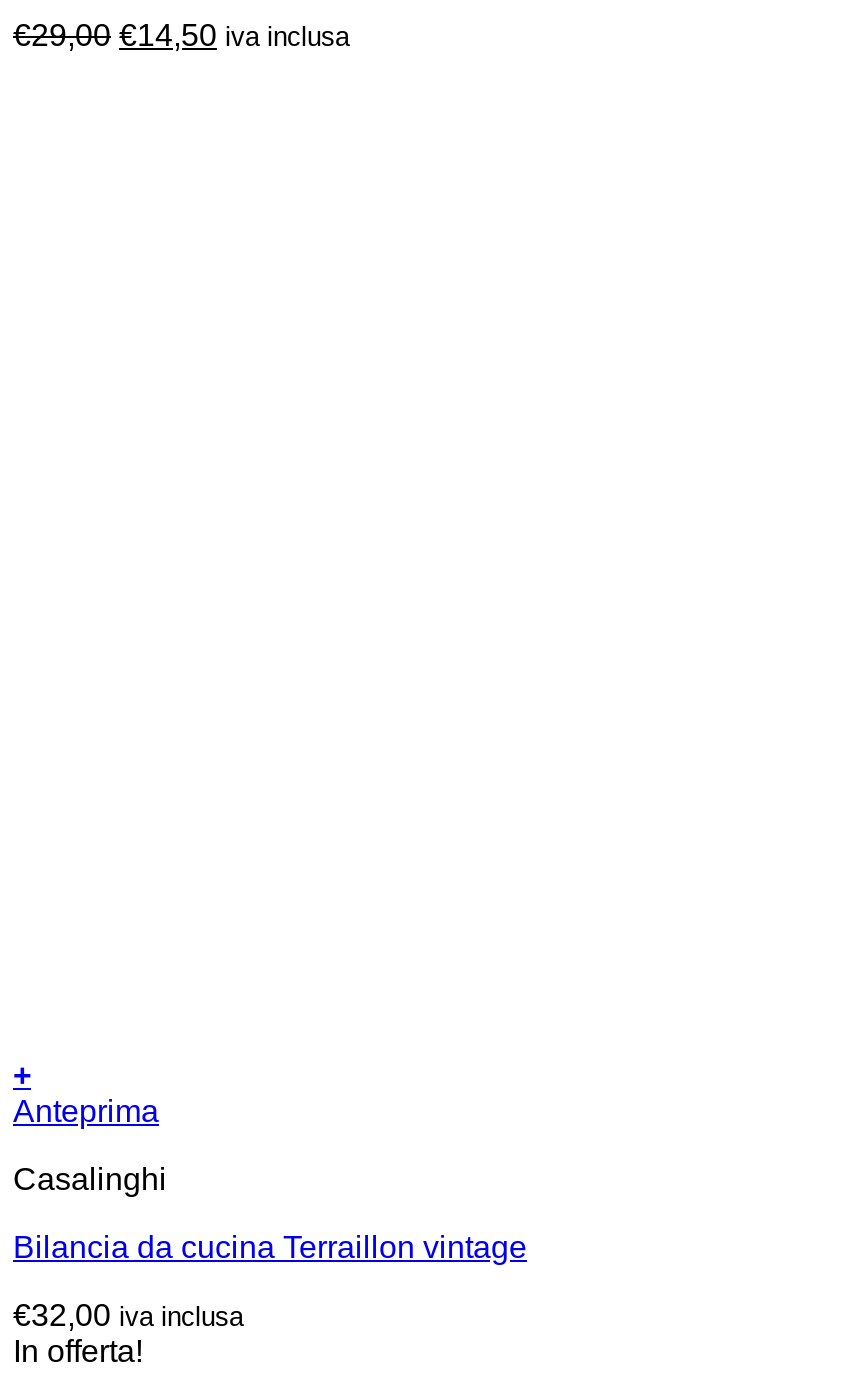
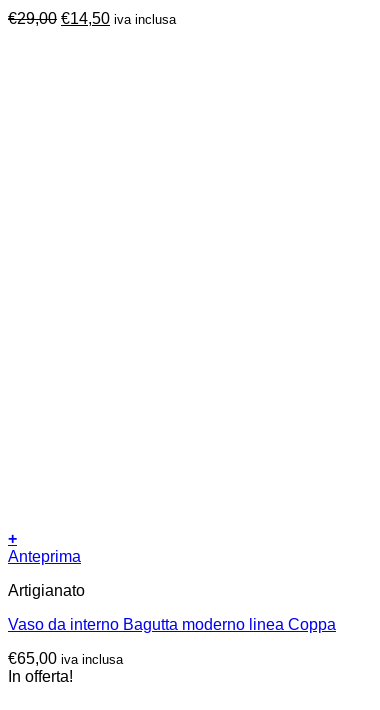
[13,1163,167,1197] Casalinghi -> [8,582,85,599] Artigianato
[13,1231,527,1265] Bilancia da cucina Terraillon vintage -> [8,616,336,633] Vaso da interno Bagutta moderno linea Coppa
[13,1299,243,1333] €32,00 iva inclusa -> [8,650,123,667] €65,00 iva inclusa

